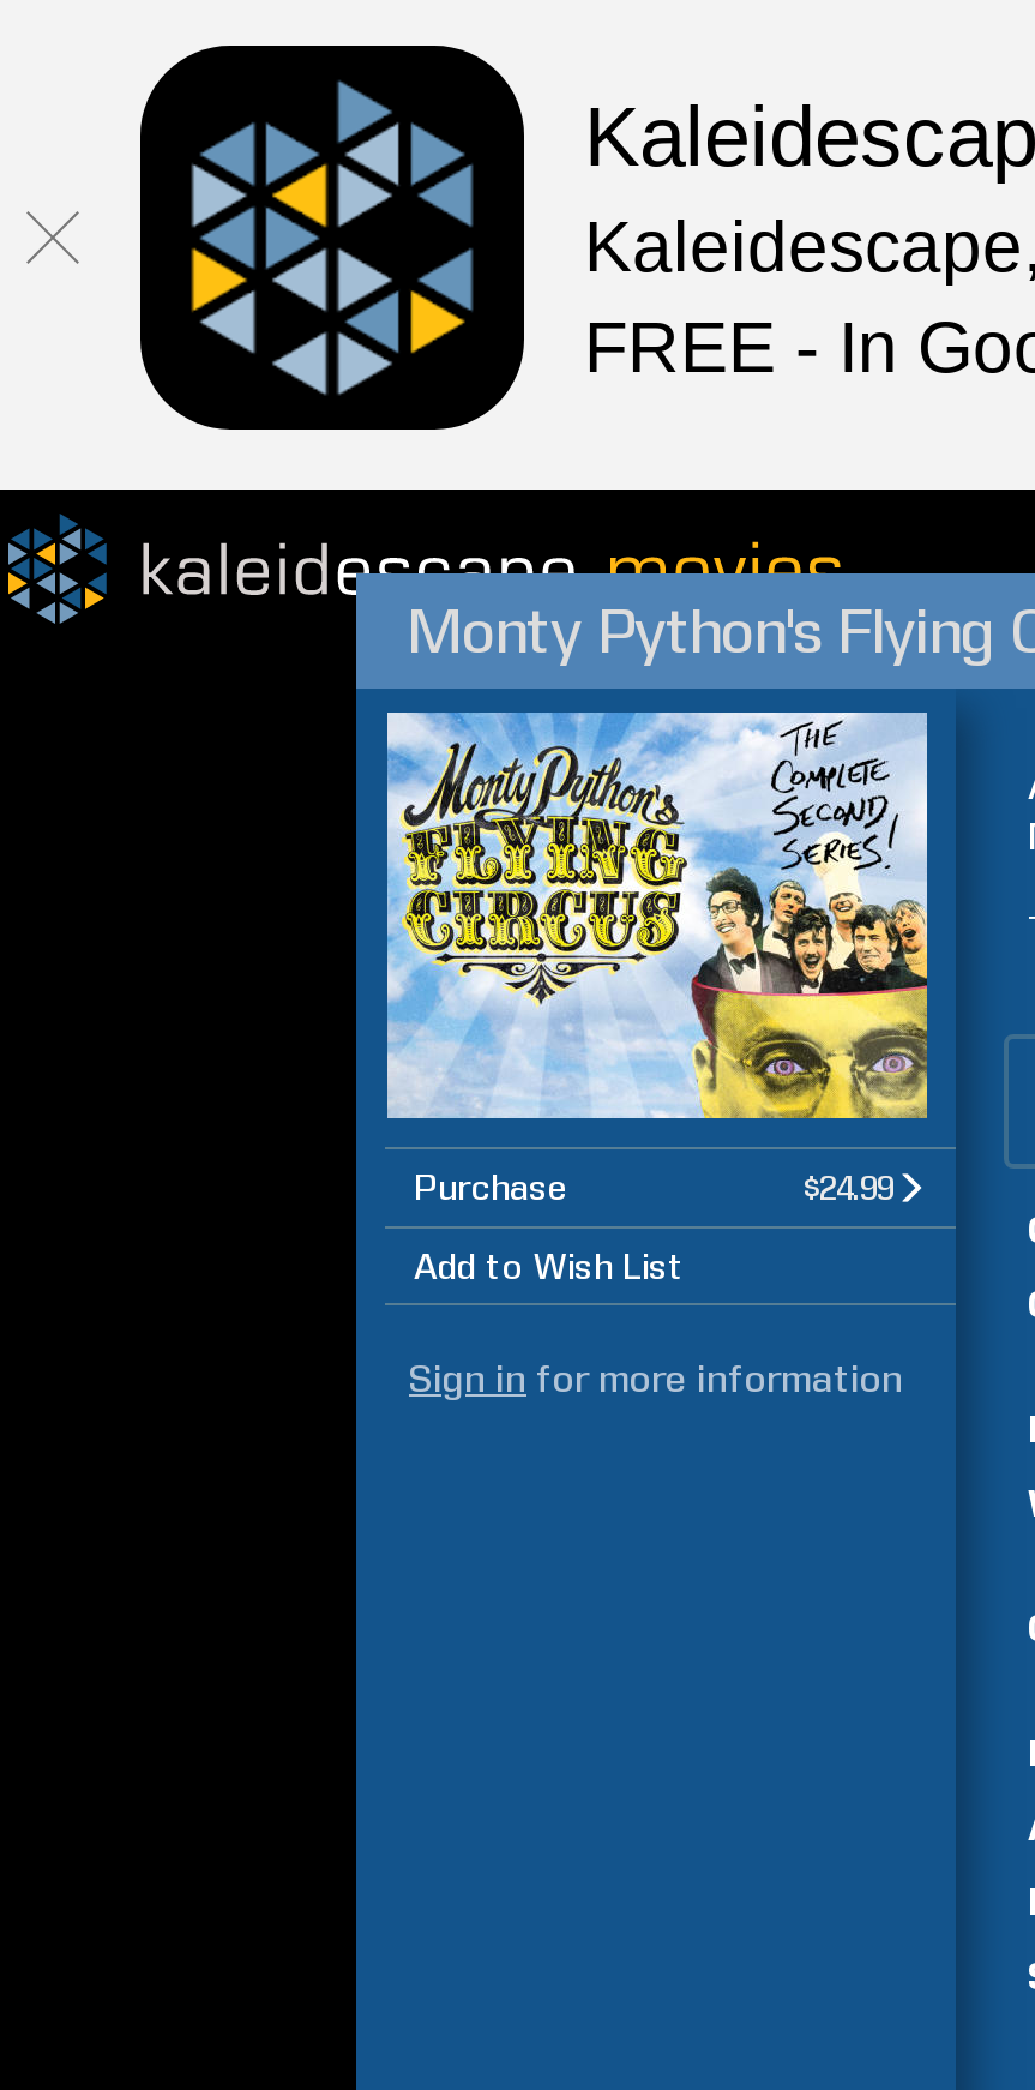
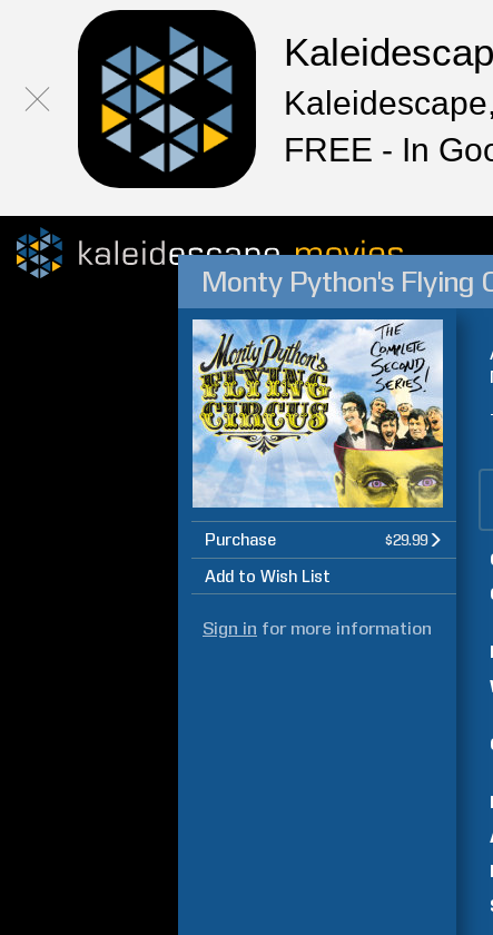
[802,1169,893,1207] $24.99 -> [385,531,427,549] $29.99

